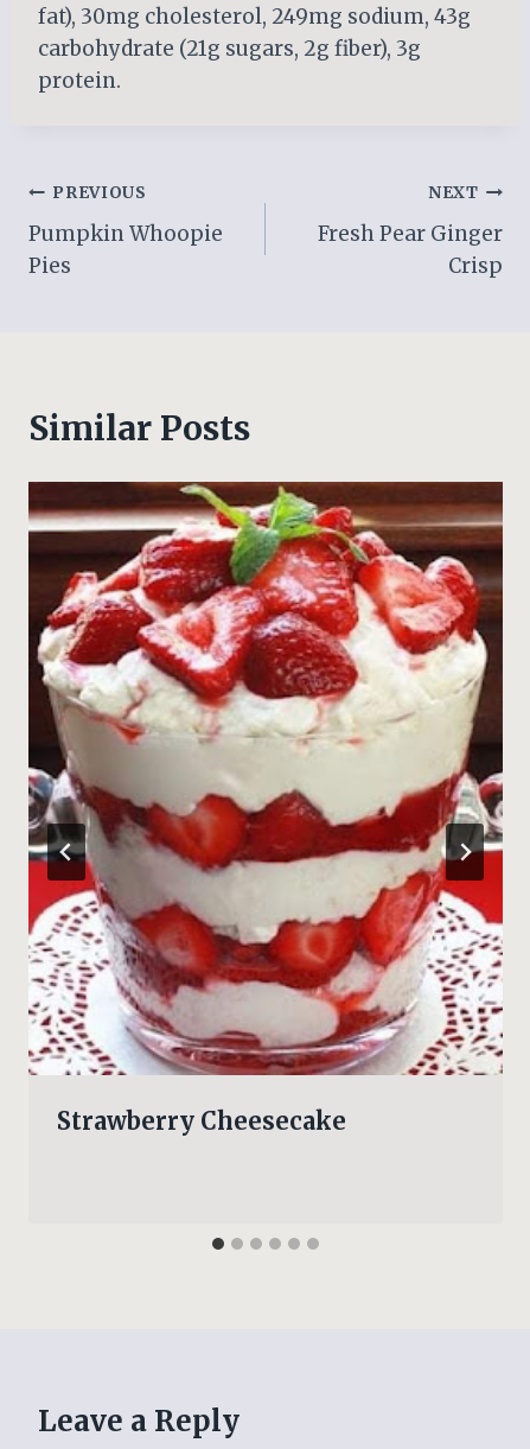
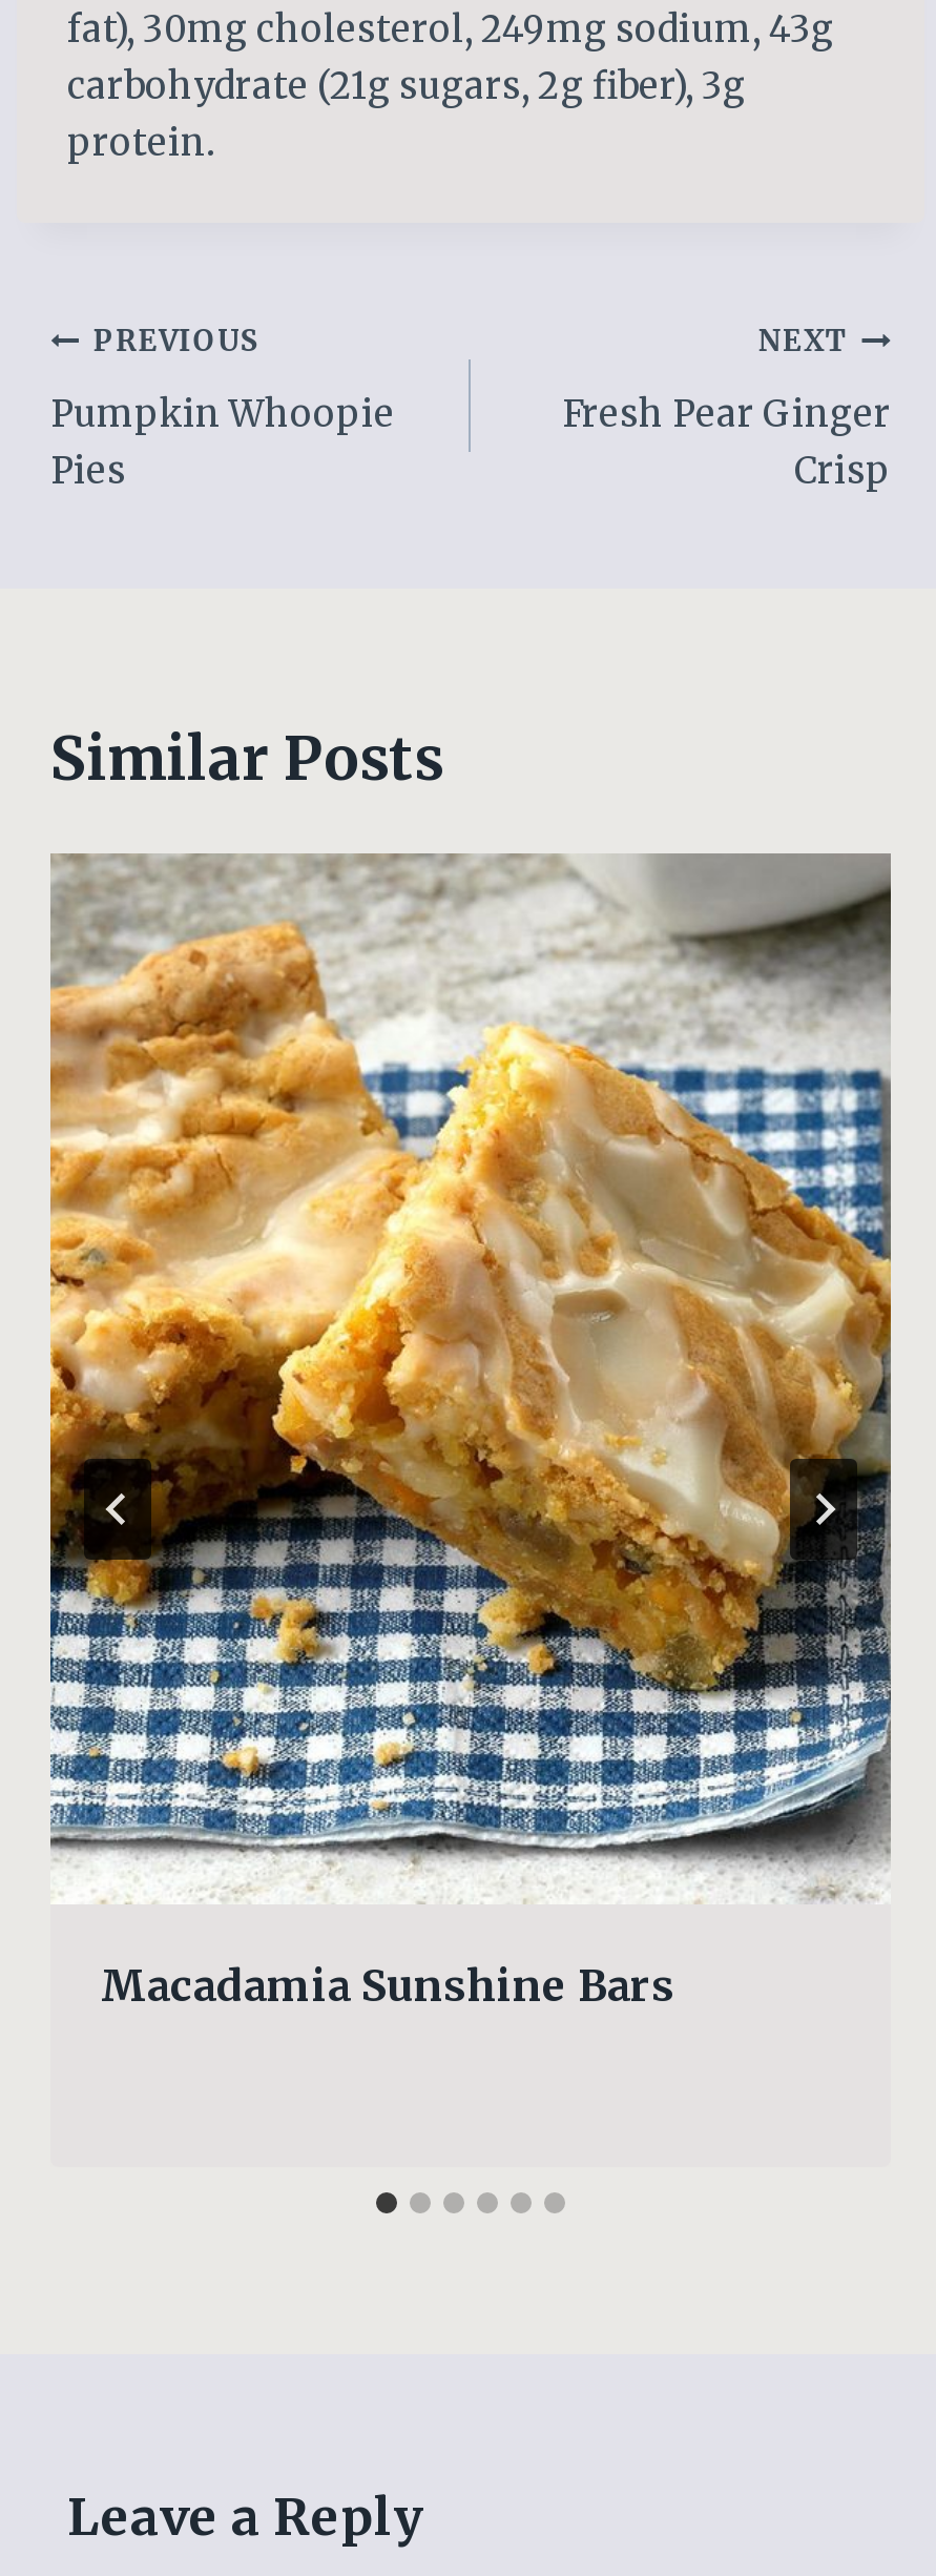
[27,481,504,1135] [image] | Strawberry Cheesecake -> [48,853,893,2011] [image] | Macadamia Sunshine Bars

